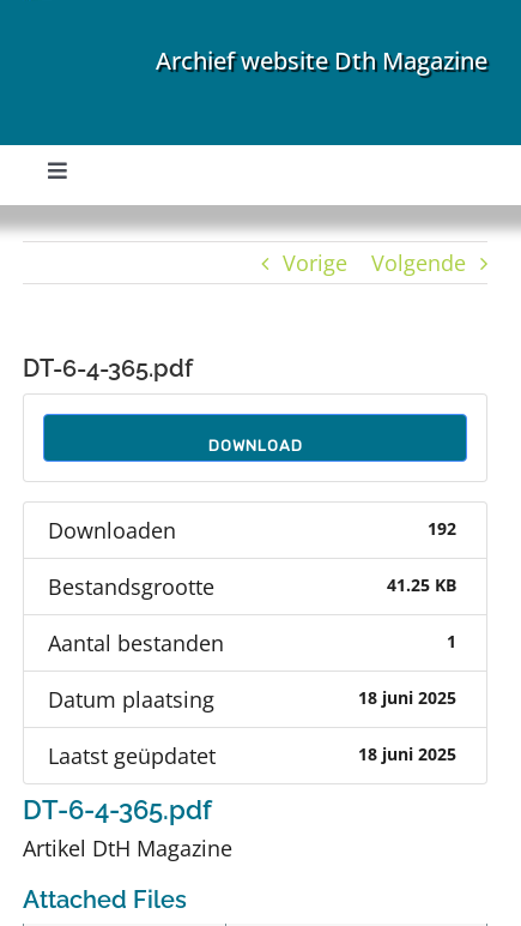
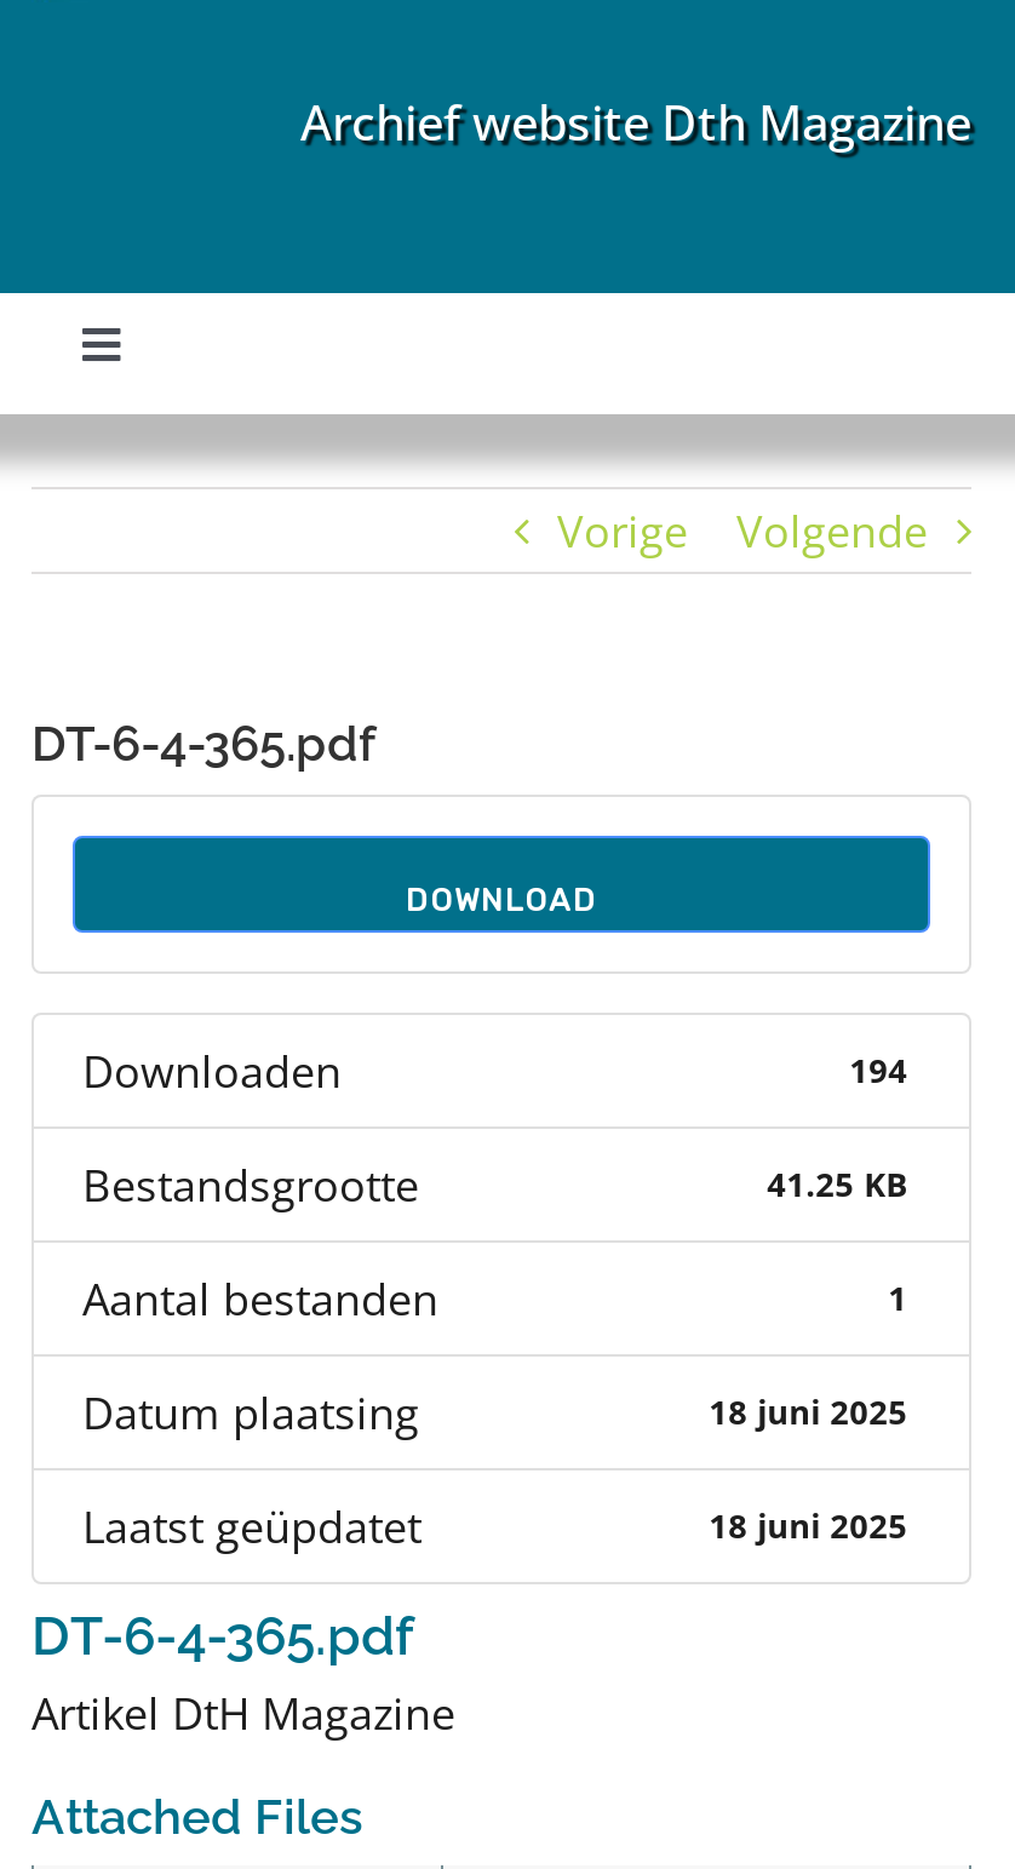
[427,519,456,540] 192 -> [849,1048,907,1091] 194

